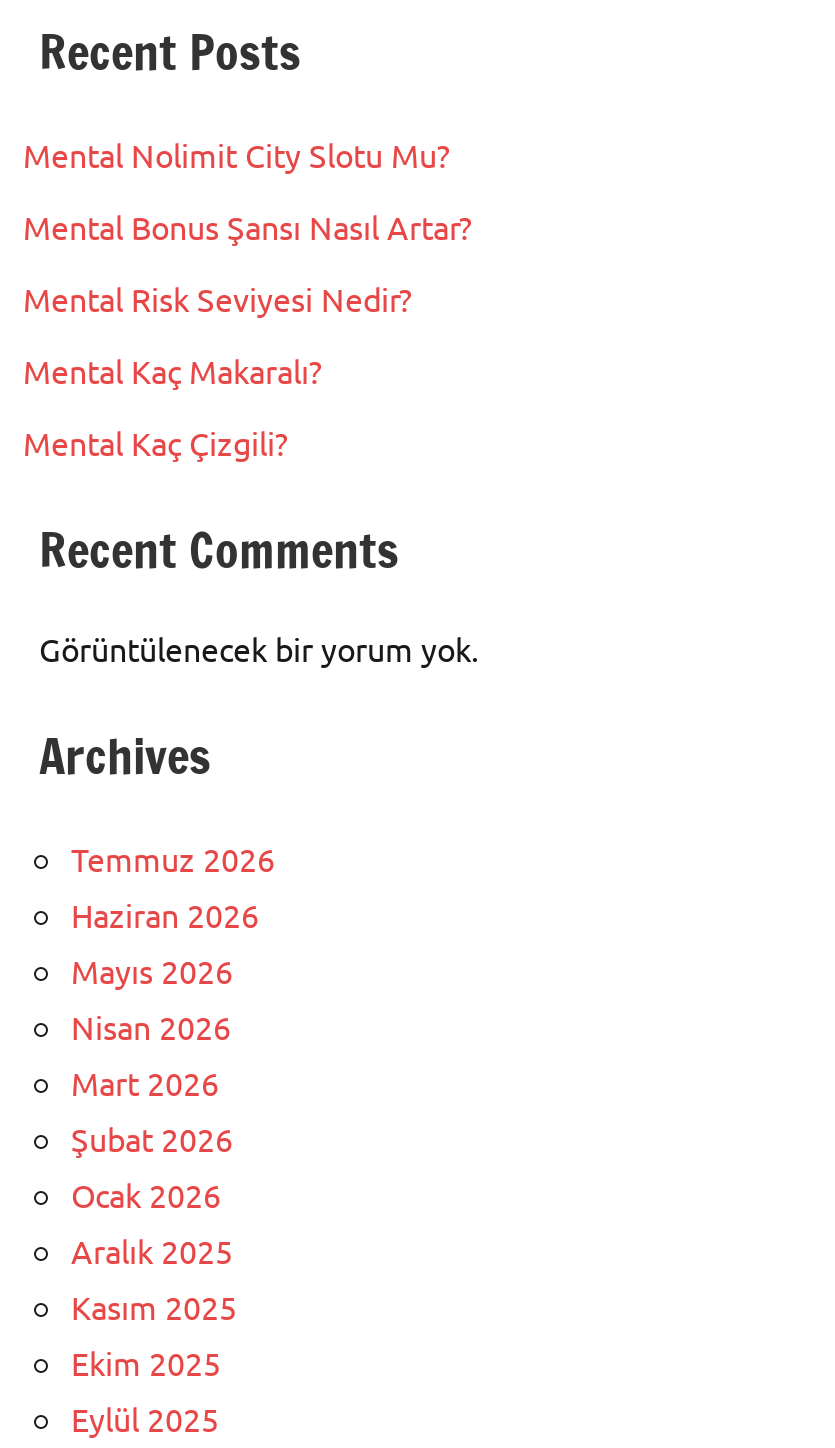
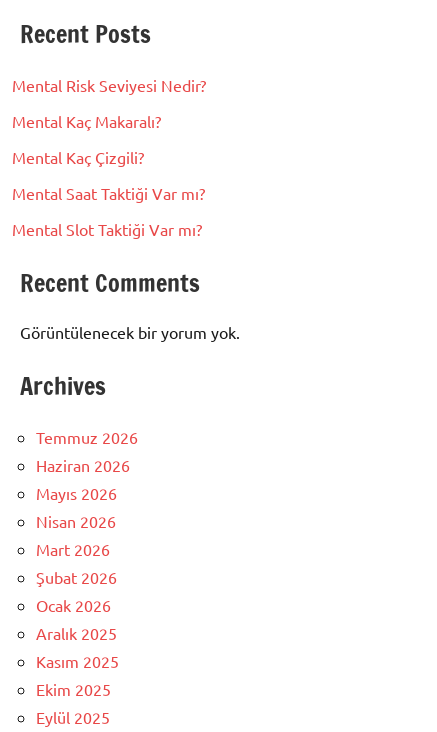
[23,135,471,247] Mental Nolimit City Slotu Mu? | Mental Bonus Şansı Nasıl Artar? -> none
moved [23,279,411,463] -> [12,75,206,167]: Mental Risk Seviyesi Nedir? | Mental Kaç Makaralı? | Mental Kaç Çizgili?
none -> [12,183,205,239] Mental Saat Taktiği Var mı? | Mental Slot Taktiği Var mı?

